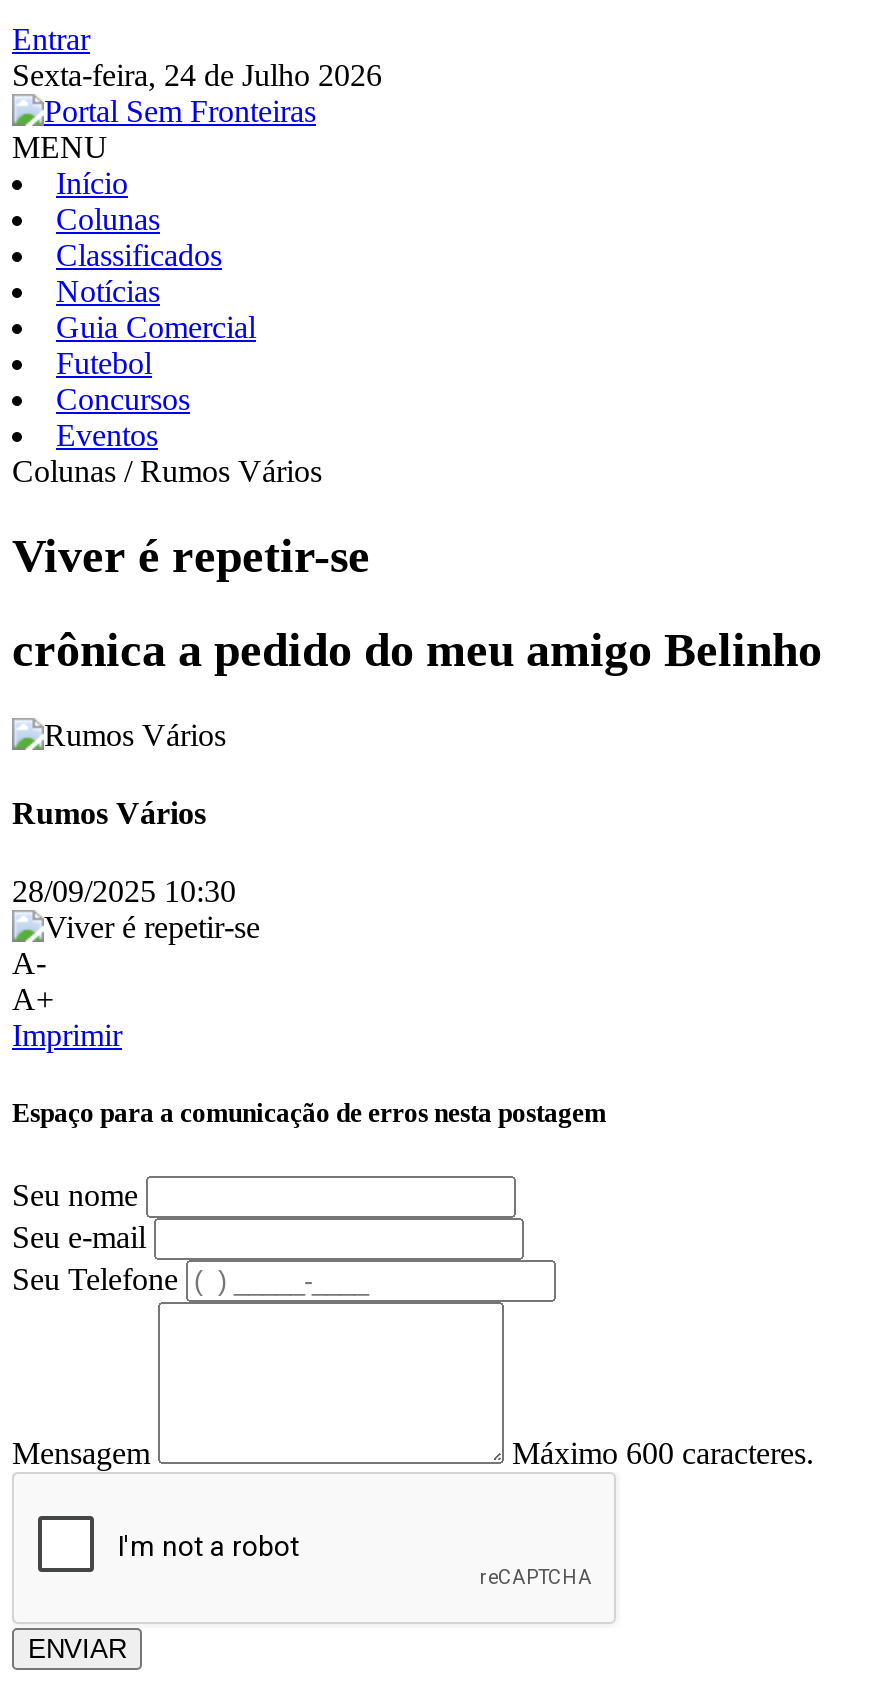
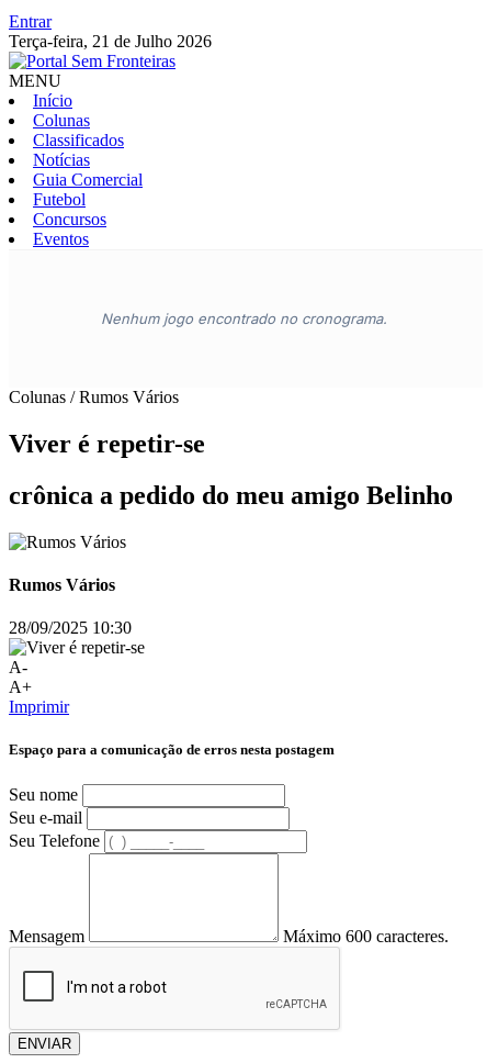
[12,58,382,92] Sexta-feira, 24 de Julho 2026 -> [9,32,212,51] Terça-feira, 21 de Julho 2026
none -> [100,310,387,327] Nenhum jogo encontrado no cronograma.

